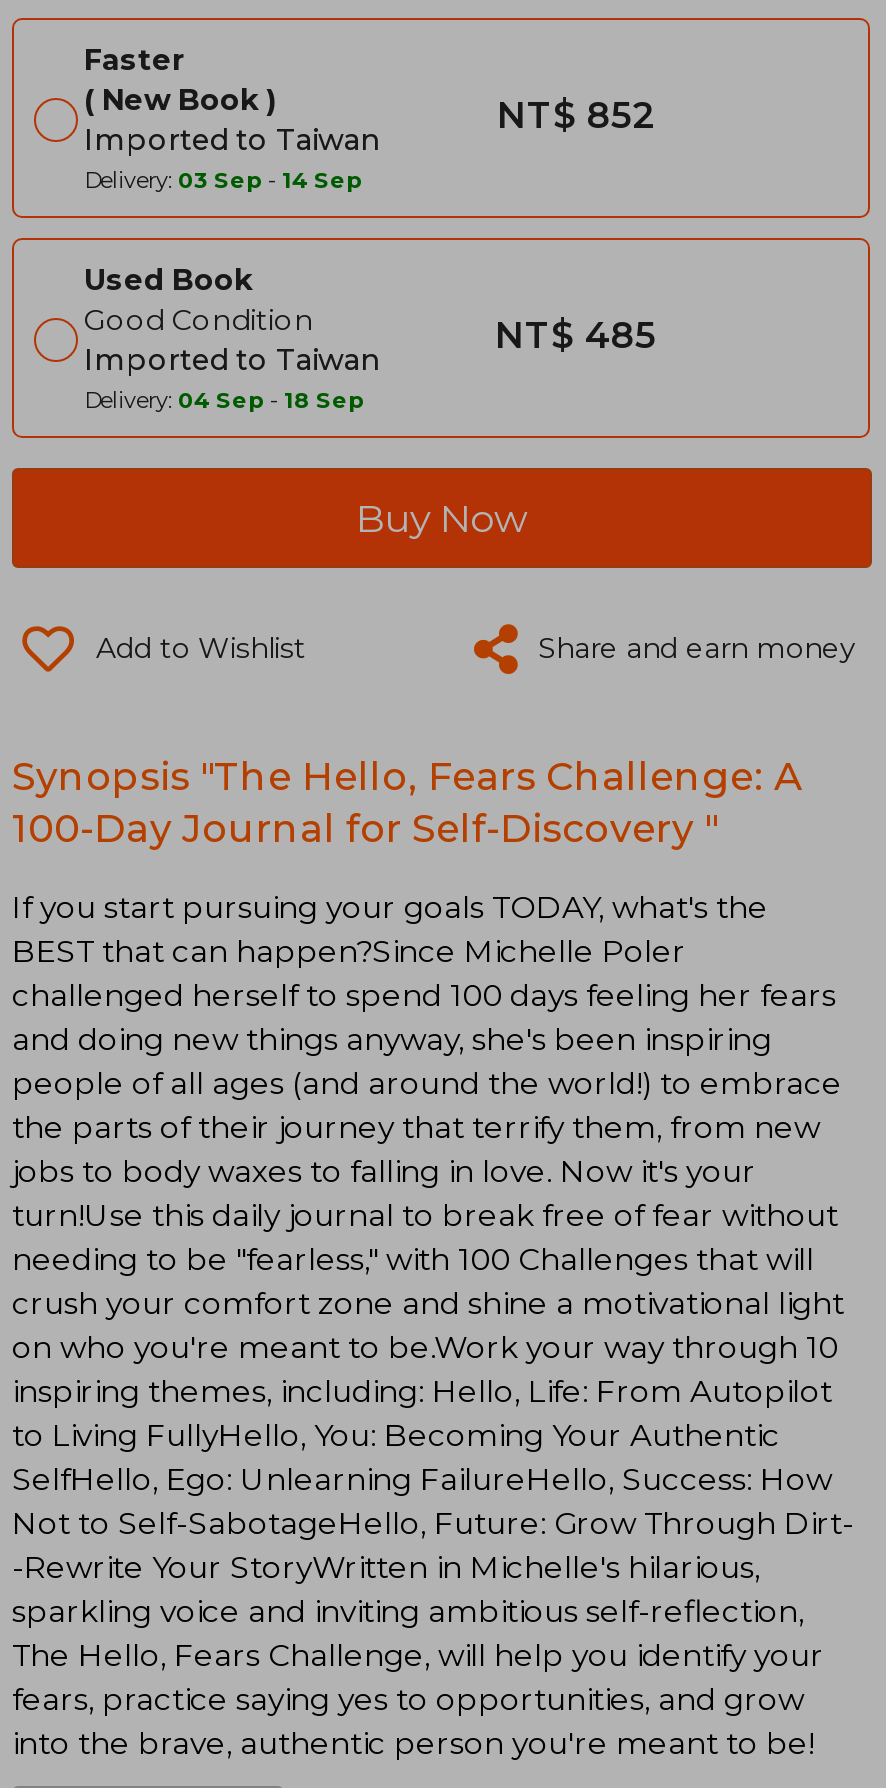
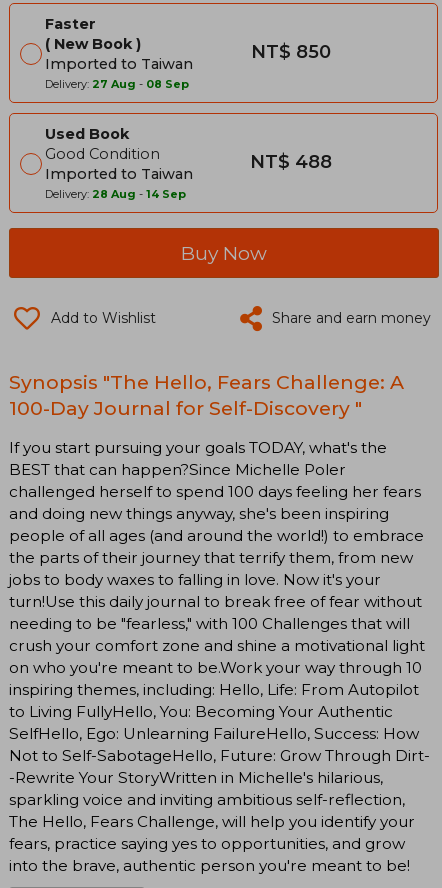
[497,95,655,139] NT$ 852 -> [251,41,331,63] NT$ 850
[84,166,362,194] Delivery: 03 Sep - 14 Sep -> [45,77,189,91] Delivery: 27 Aug - 08 Sep
[495,315,657,359] NT$ 485 -> [250,151,332,173] NT$ 488
[84,386,364,414] Delivery: 04 Sep - 18 Sep -> [45,187,186,201] Delivery: 28 Aug - 14 Sep

